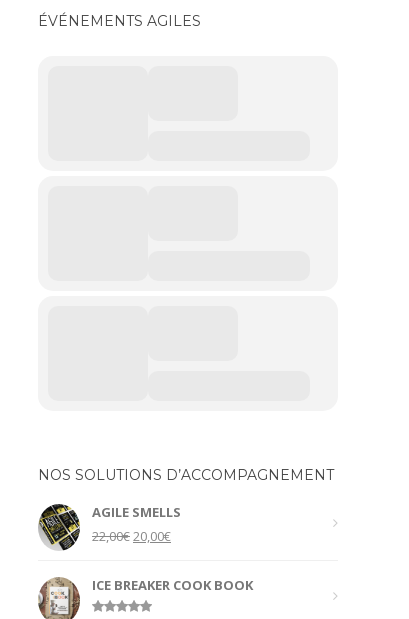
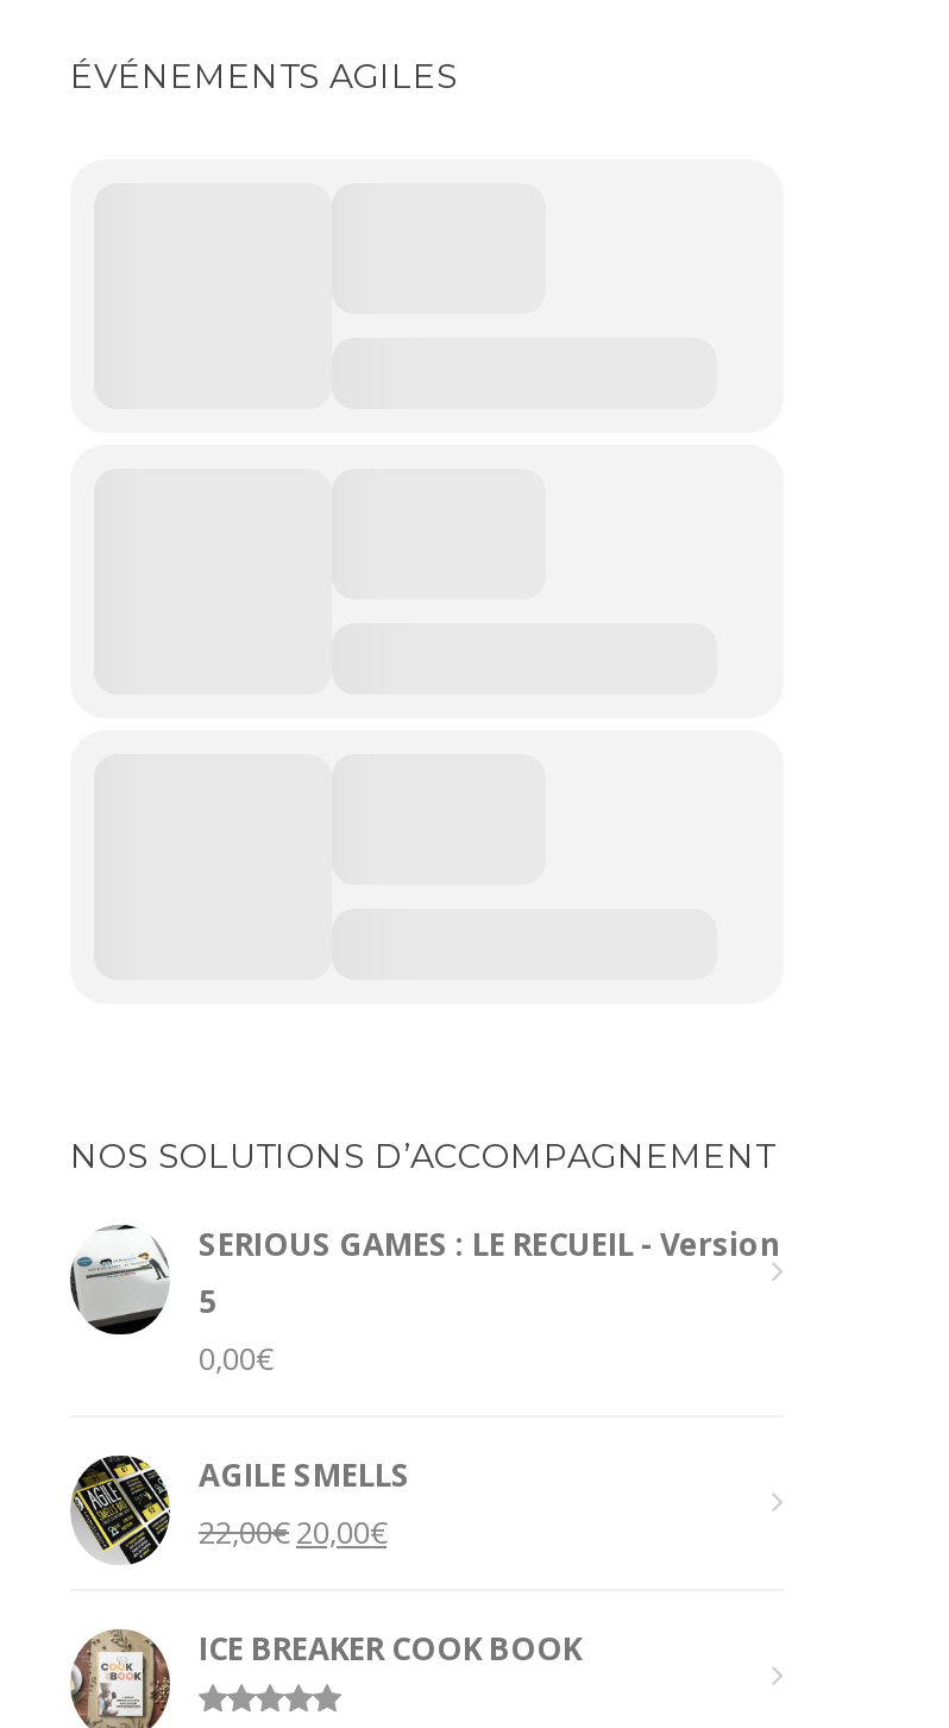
none -> [68,1221,781,1378] [image] | SERIOUS GAMES : LE RECUEIL - Version | 5 | 0,00€

